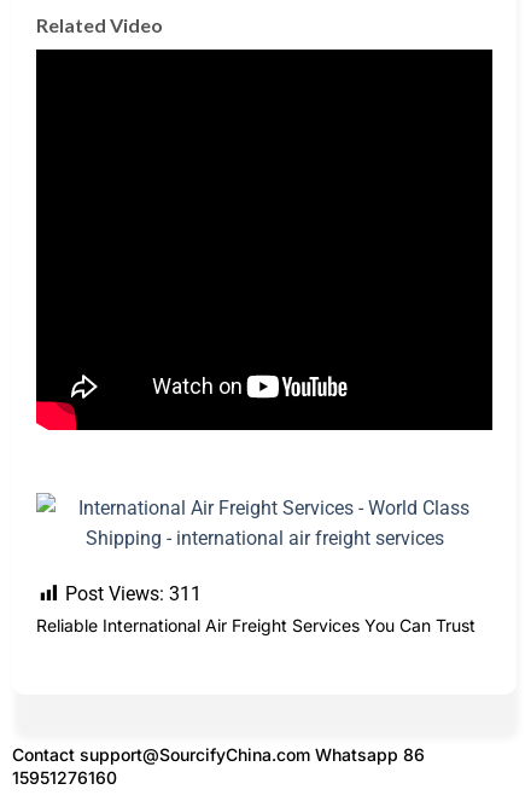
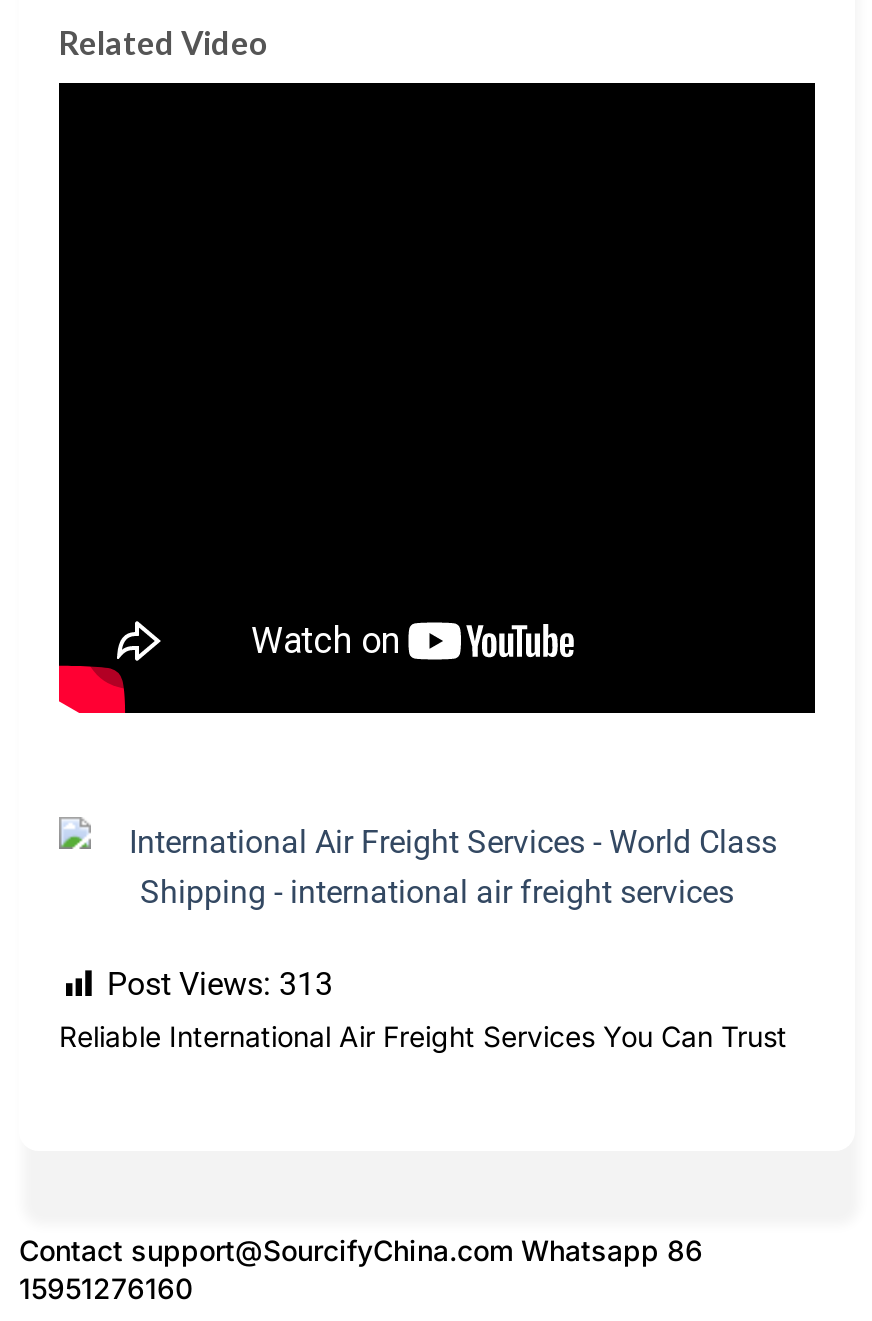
[65,583,202,605] Post Views: 311 -> [107,965,333,1003] Post Views: 313

